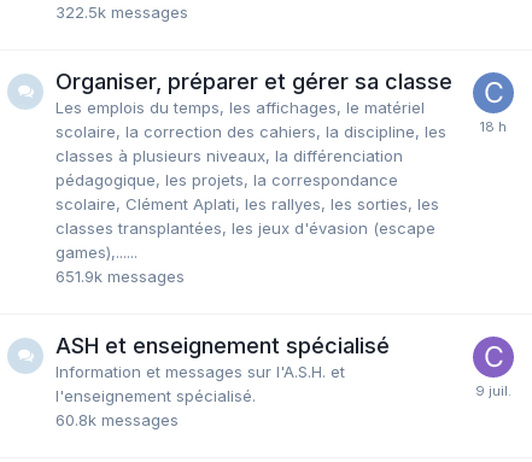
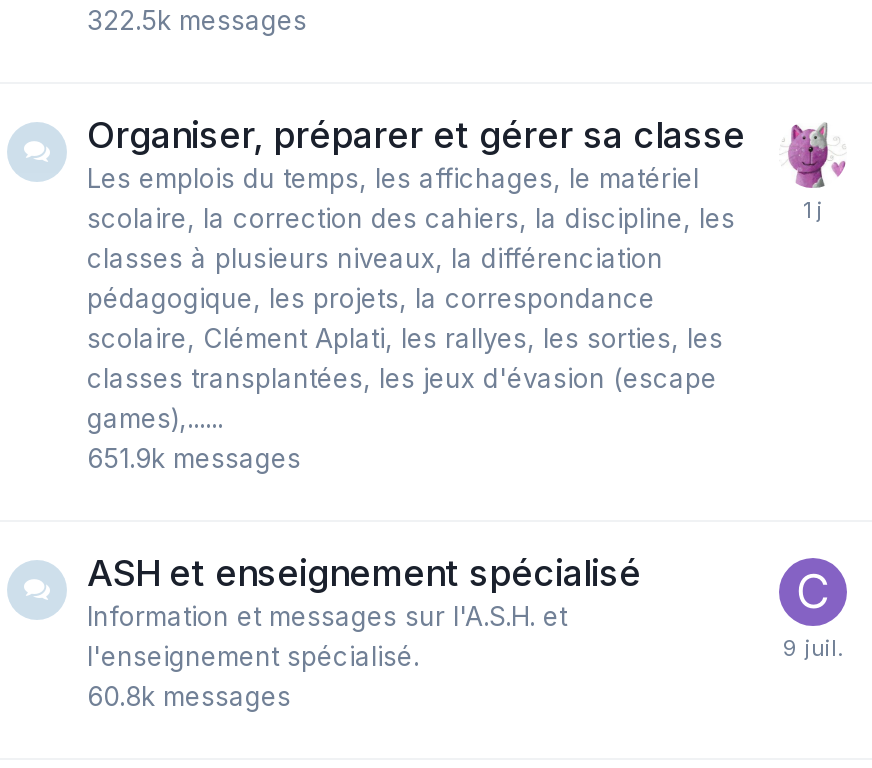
[472,71,515,133] [image] -> [779,120,847,222] [image]

